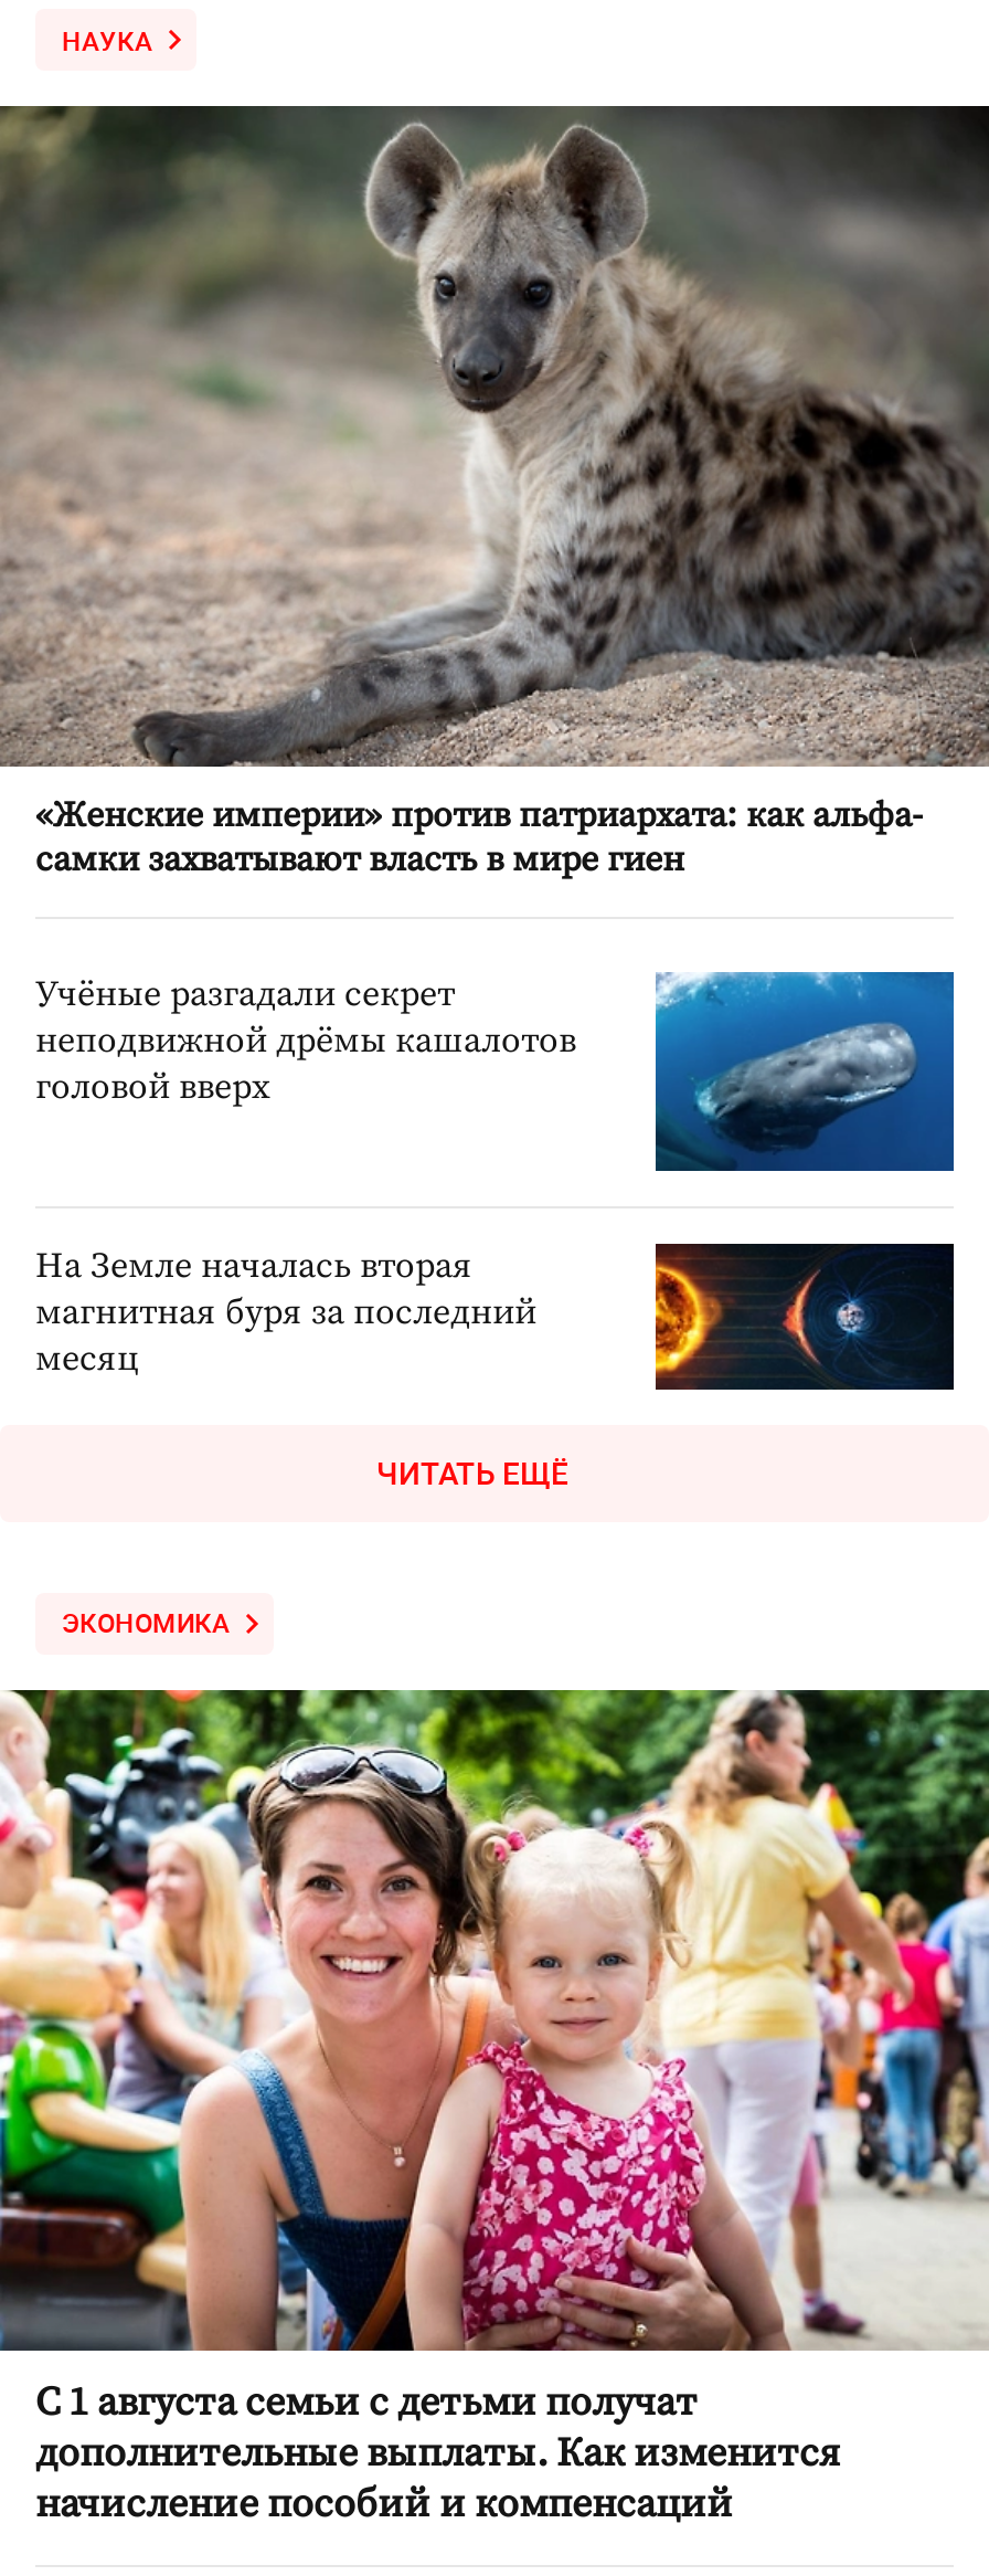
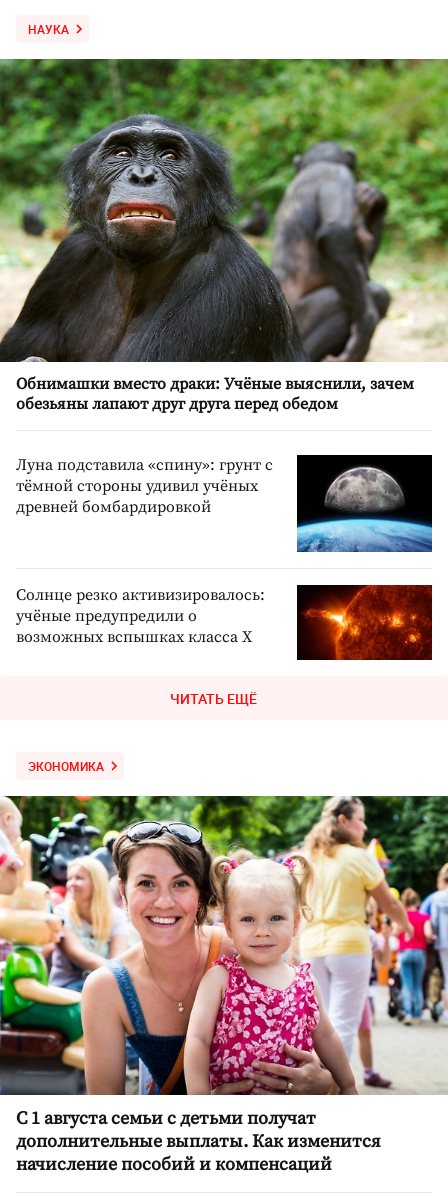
[7,104,982,881] [image] | «Женские империи» против патриархата: как альфа- | самки захватывают власть в мире гиен -> [3,58,445,414] [image] | Обнимашки вместо драки: Учёные выяснили, зачем | обезьяны лапают друг друга перед обедом
[35,970,956,1173] [image] | Учёные разгадали секрет | неподвижной дрёмы кашалотов | головой вверх -> [16,454,433,553] [image] | Луна подставила «спину»: грунт с | тёмной стороны удивил учёных | древней бомбардировкой
[35,1243,536,1380] На Земле началась вторая | магнитная буря за последний | месяц -> [16,585,265,647] Солнце резко активизировалось: | учёные предупредили о | возможных вспышках класса X
[653,1242,954,1392] [image] -> [296,584,433,661] [image]

